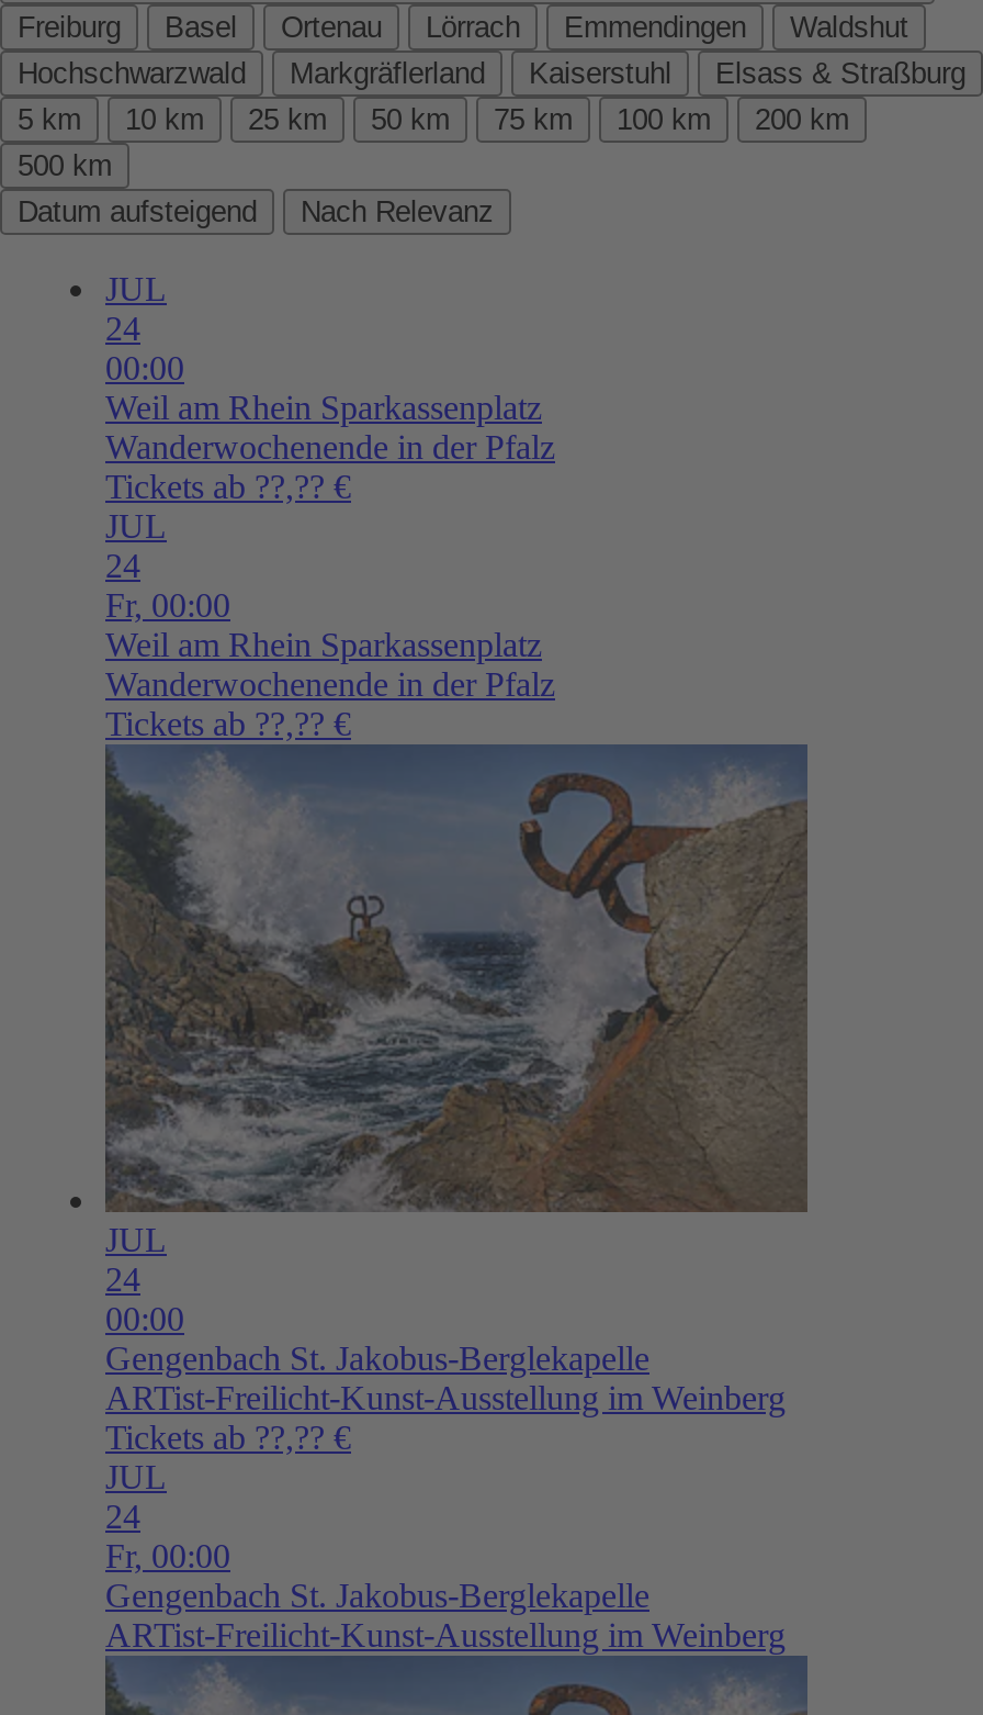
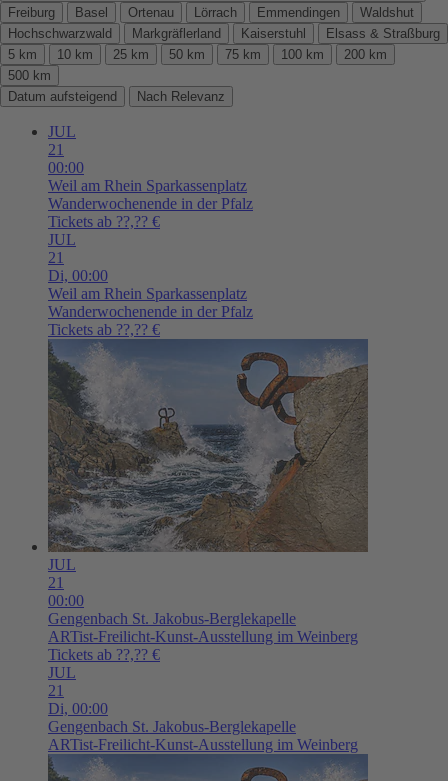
[105,309,140,347] 24 -> [48,141,64,158] 21
[105,546,230,623] 24 | Fr, 00:00 -> [48,249,108,284] 21 | Di, 00:00
[105,1260,140,1297] 24 -> [48,574,64,591] 21
[105,1497,230,1574] 24 | Fr, 00:00 -> [48,682,108,717] 21 | Di, 00:00

